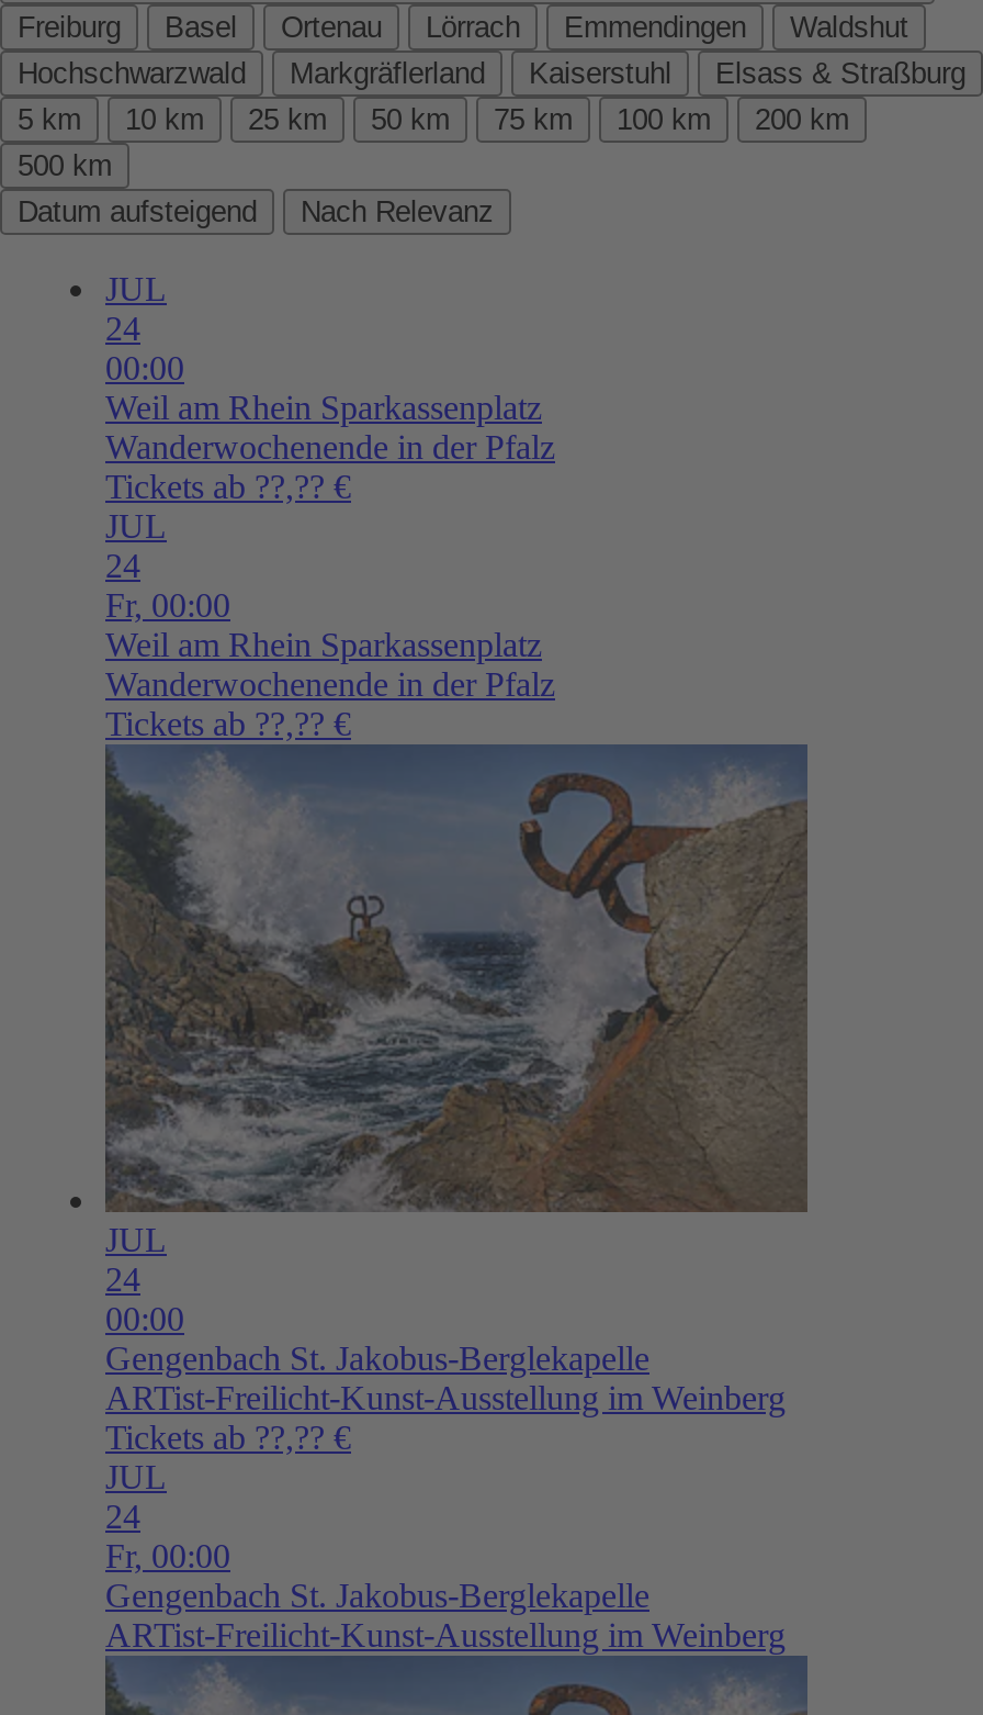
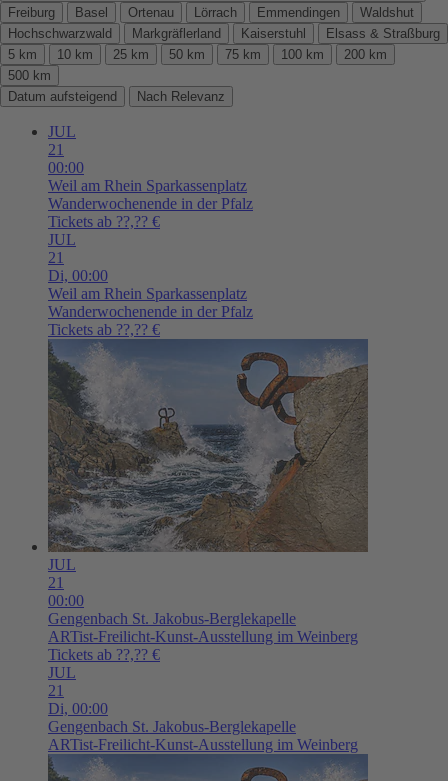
[105,309,140,347] 24 -> [48,141,64,158] 21
[105,546,230,623] 24 | Fr, 00:00 -> [48,249,108,284] 21 | Di, 00:00
[105,1260,140,1297] 24 -> [48,574,64,591] 21
[105,1497,230,1574] 24 | Fr, 00:00 -> [48,682,108,717] 21 | Di, 00:00

